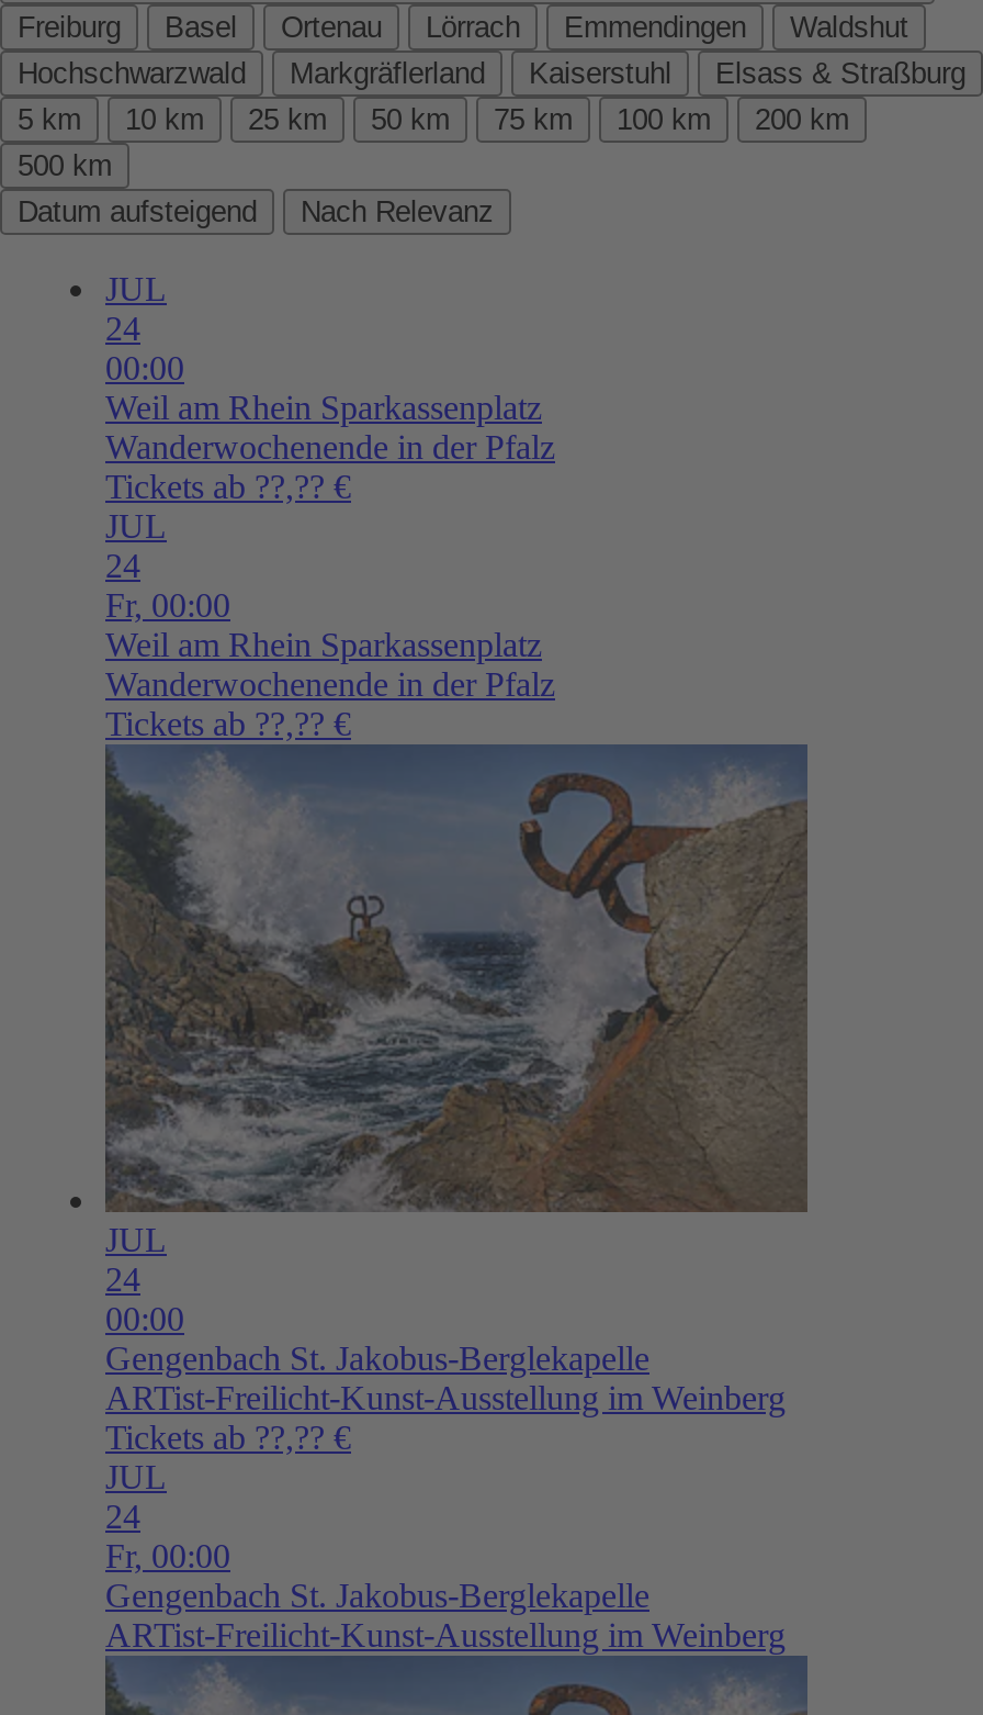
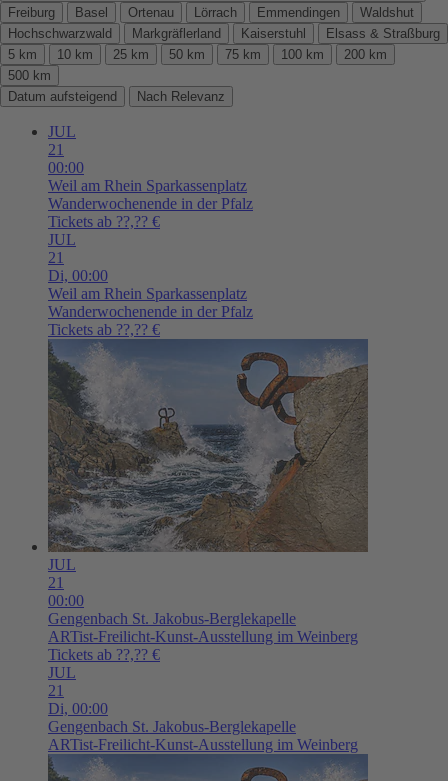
[105,309,140,347] 24 -> [48,141,64,158] 21
[105,546,230,623] 24 | Fr, 00:00 -> [48,249,108,284] 21 | Di, 00:00
[105,1260,140,1297] 24 -> [48,574,64,591] 21
[105,1497,230,1574] 24 | Fr, 00:00 -> [48,682,108,717] 21 | Di, 00:00

